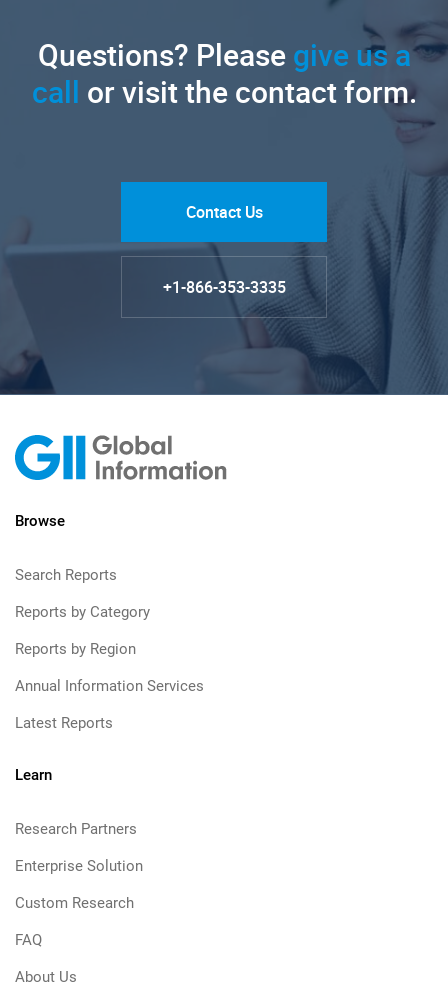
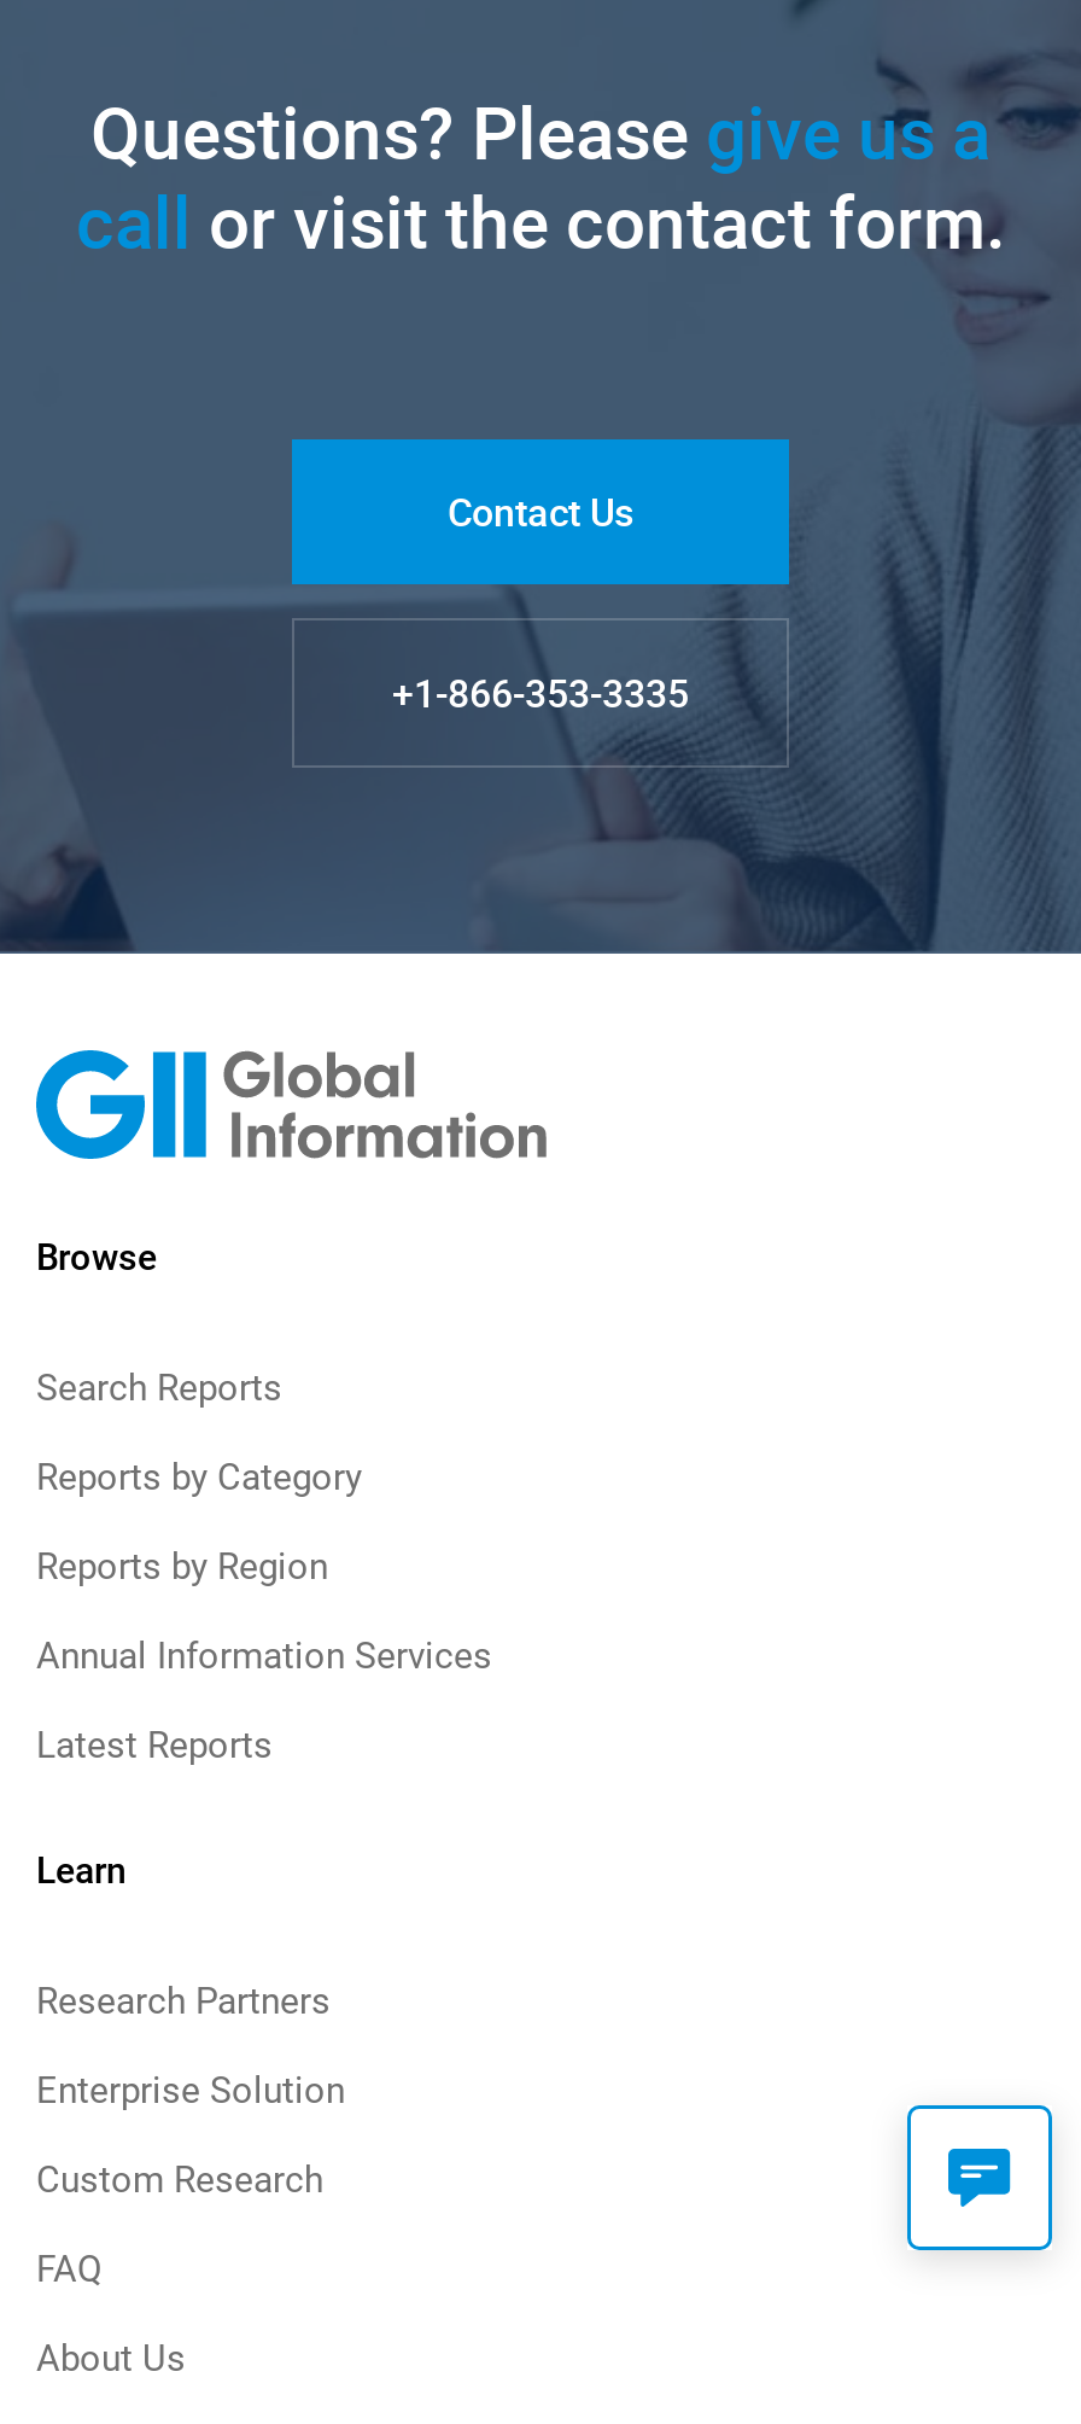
none -> [905,2103,1054,2255] [image]

